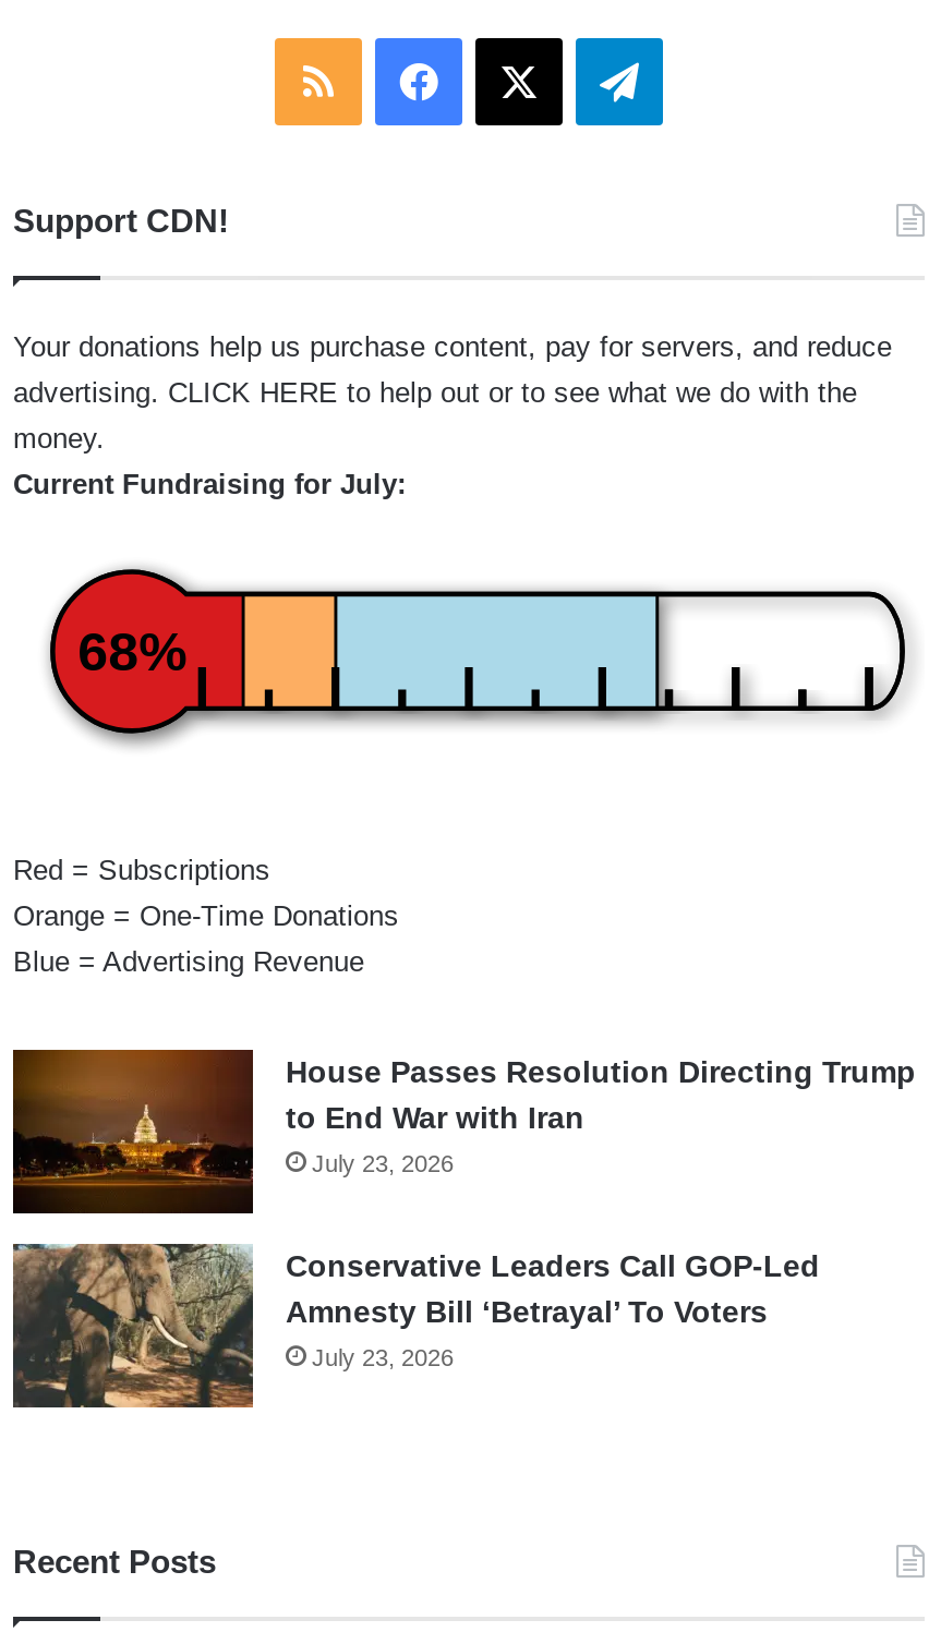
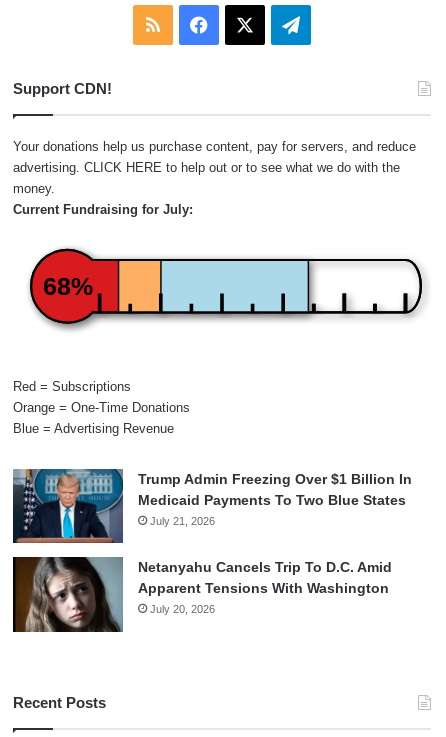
[11,1048,916,1216] [image] | House Passes Resolution Directing Trump | to End War with Iran | July 23, 2026 -> [12,468,412,544] [image] | Trump Admin Freezing Over $1 Billion In | Medicaid Payments To Two Blue States | July 21, 2026
[11,1244,820,1410] [image] | Conservative Leaders Call GOP-Led | Amnesty Bill ‘Betrayal’ To Voters | July 23, 2026 -> [12,556,392,633] [image] | Netanyahu Cancels Trip To D.C. Amid | Apparent Tensions With Washington | July 20, 2026

